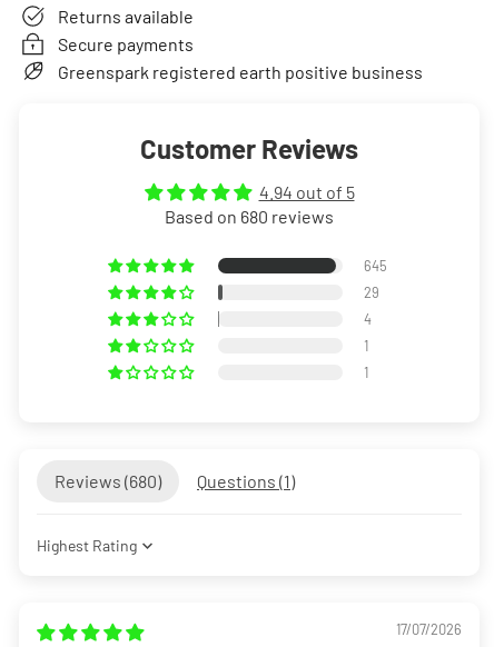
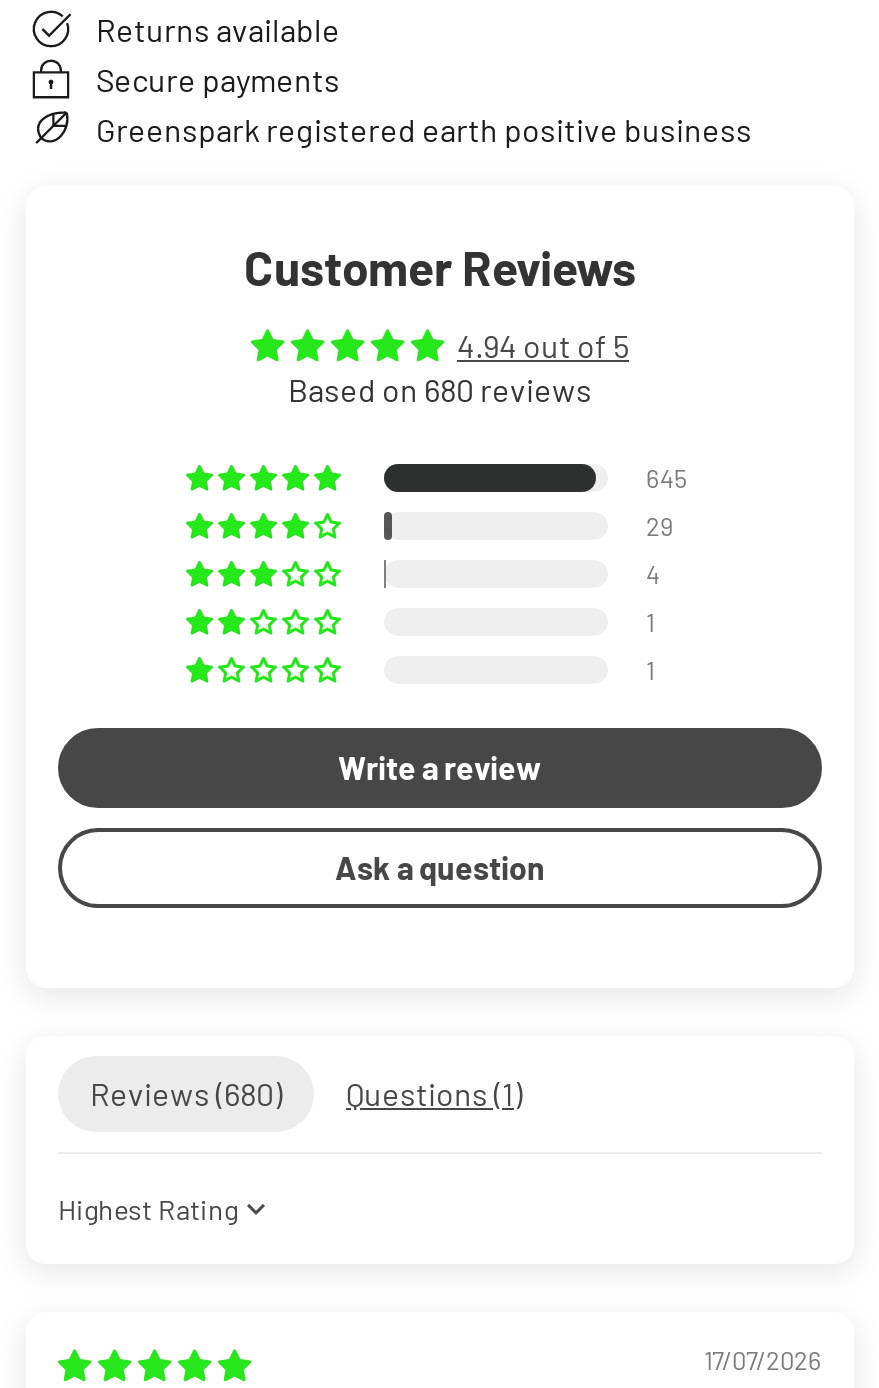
none -> [335,747,545,885] Write a review | Ask a question

